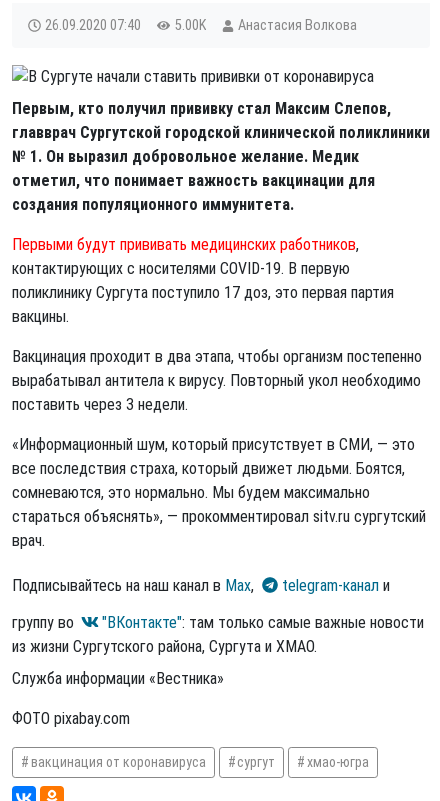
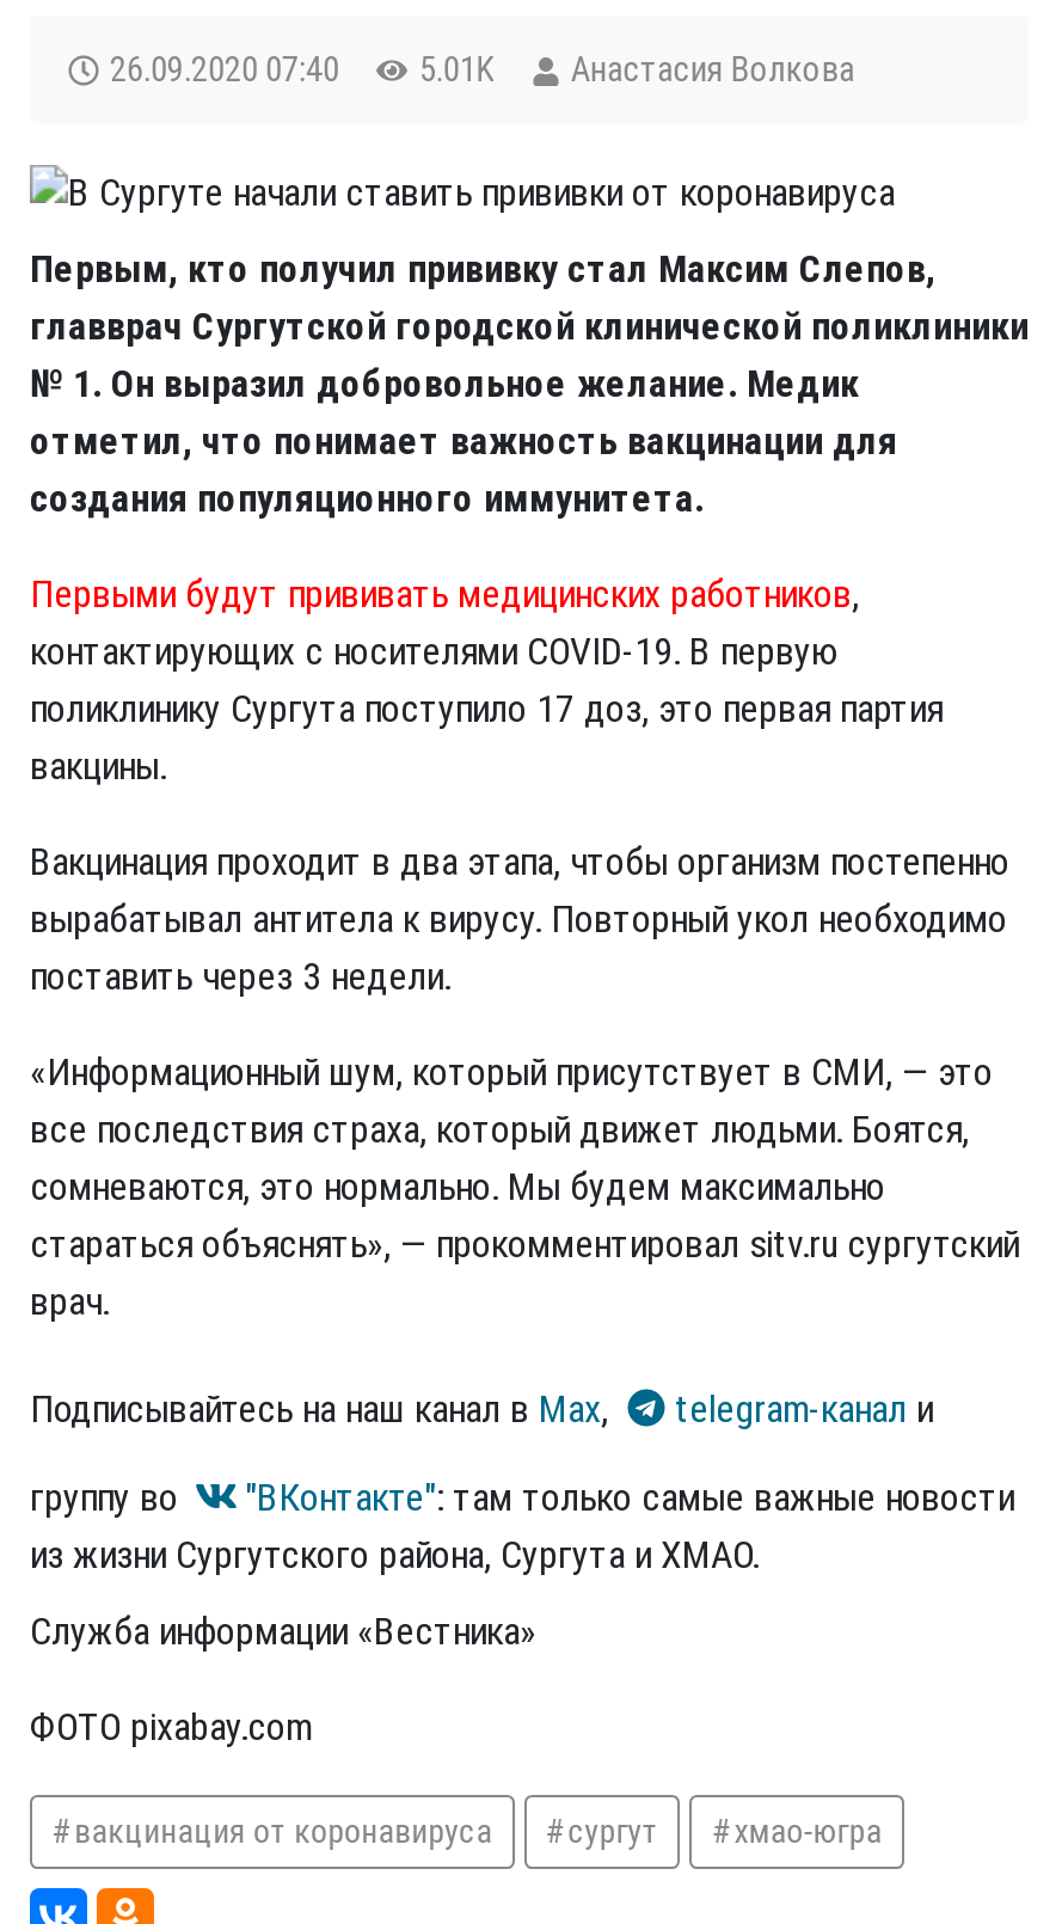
[45,17,357,34] 26.09.2020 07:40 5.00K Анастасия Волкова -> [110,50,855,91] 26.09.2020 07:40 5.01K Анастасия Волкова

